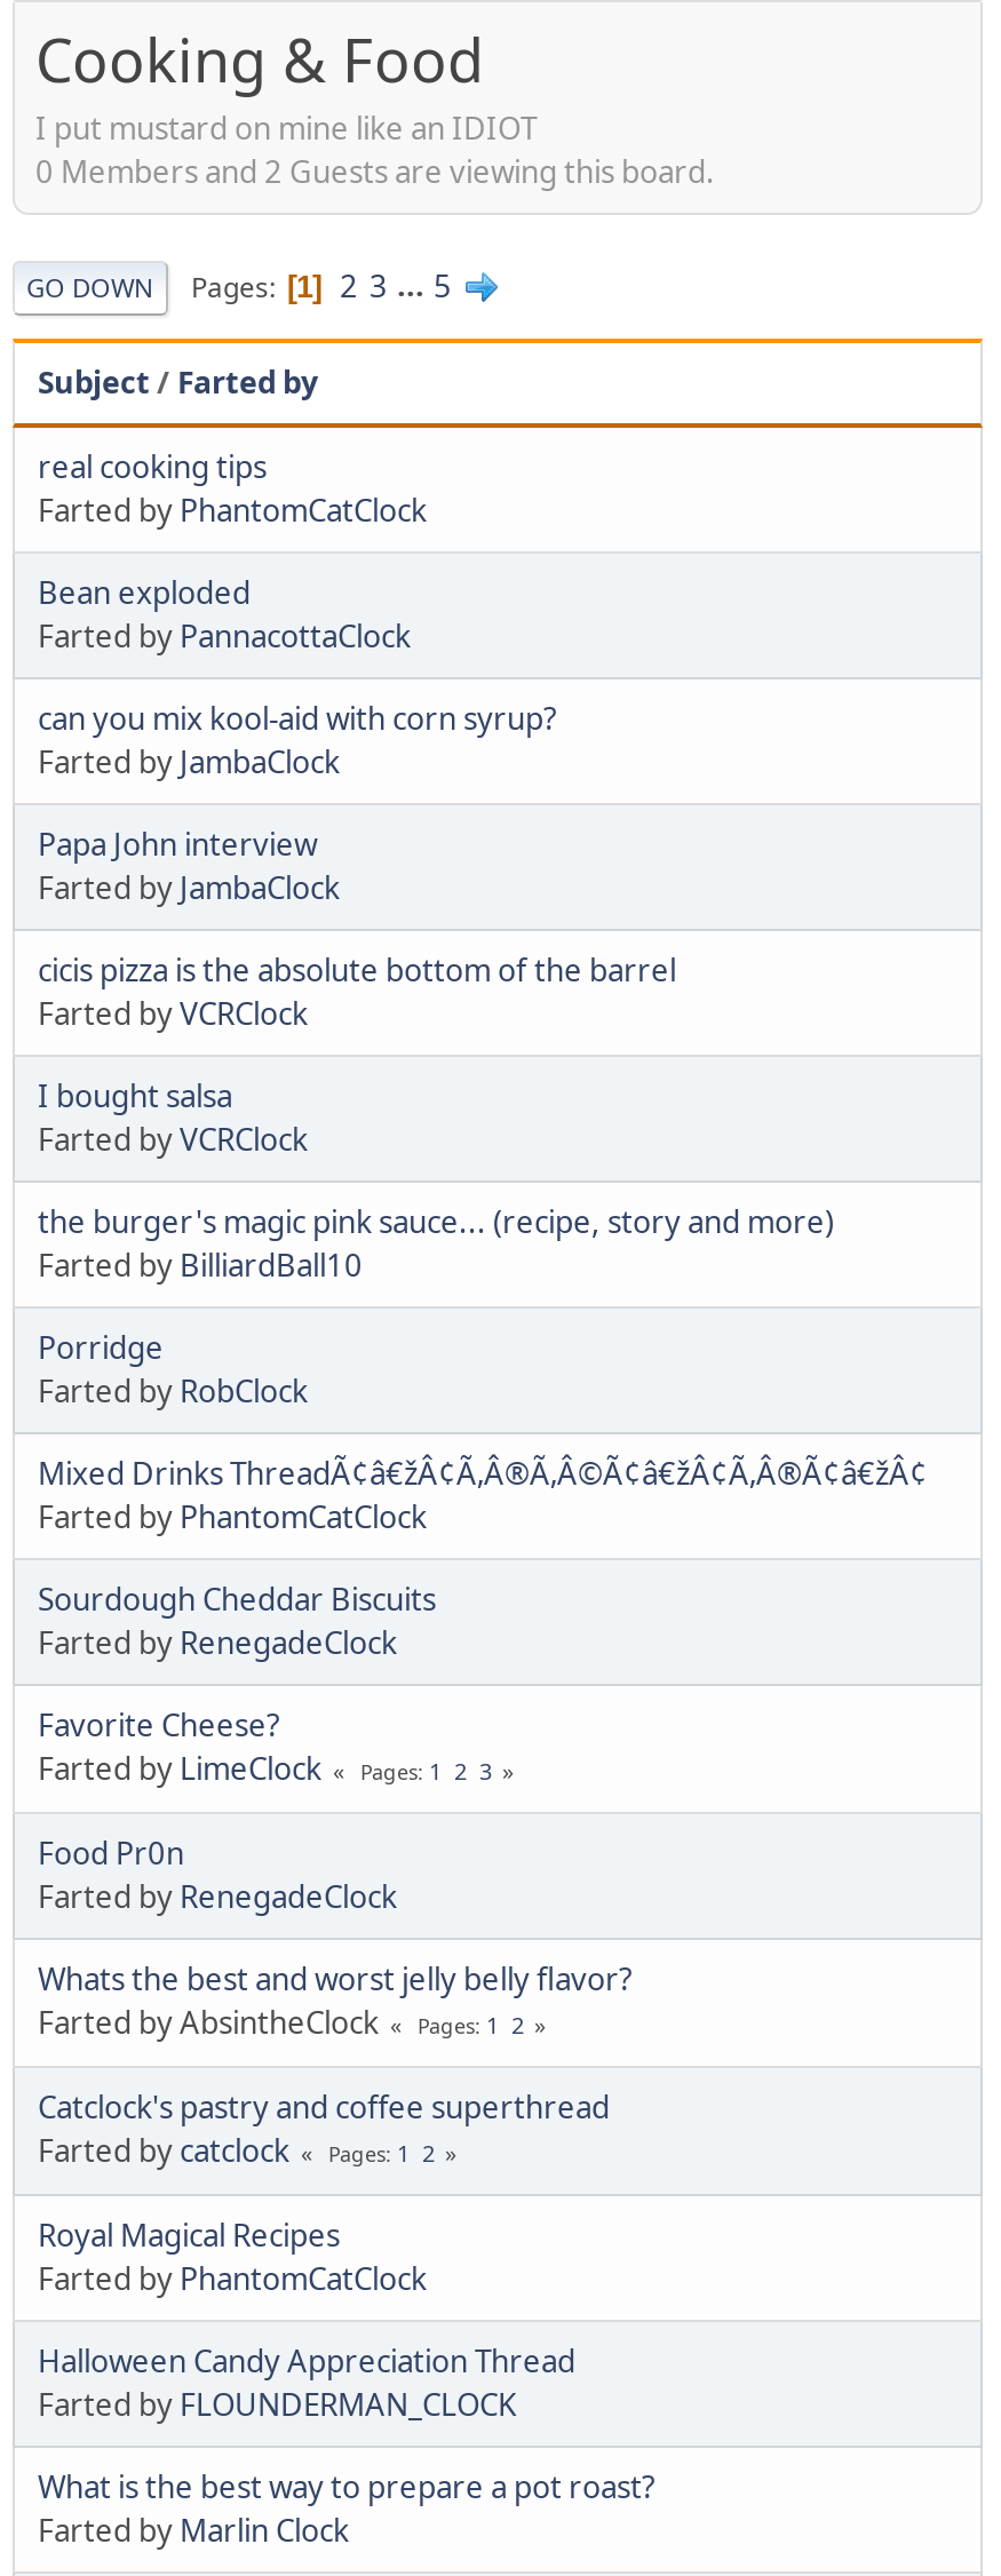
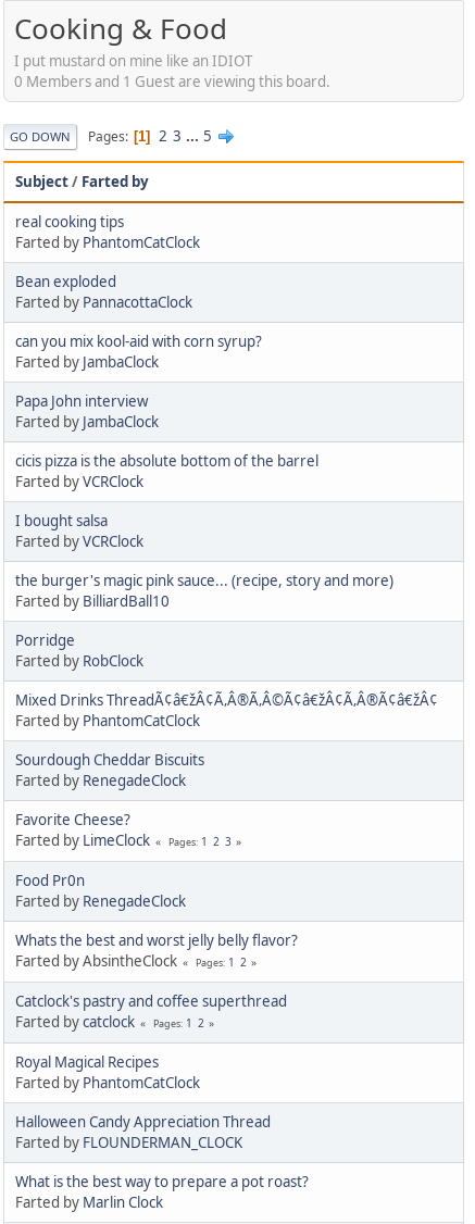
[35,151,715,192] 0 Members and 2 Guests are viewing this board. -> [14,72,330,91] 0 Members and 1 Guest are viewing this board.

